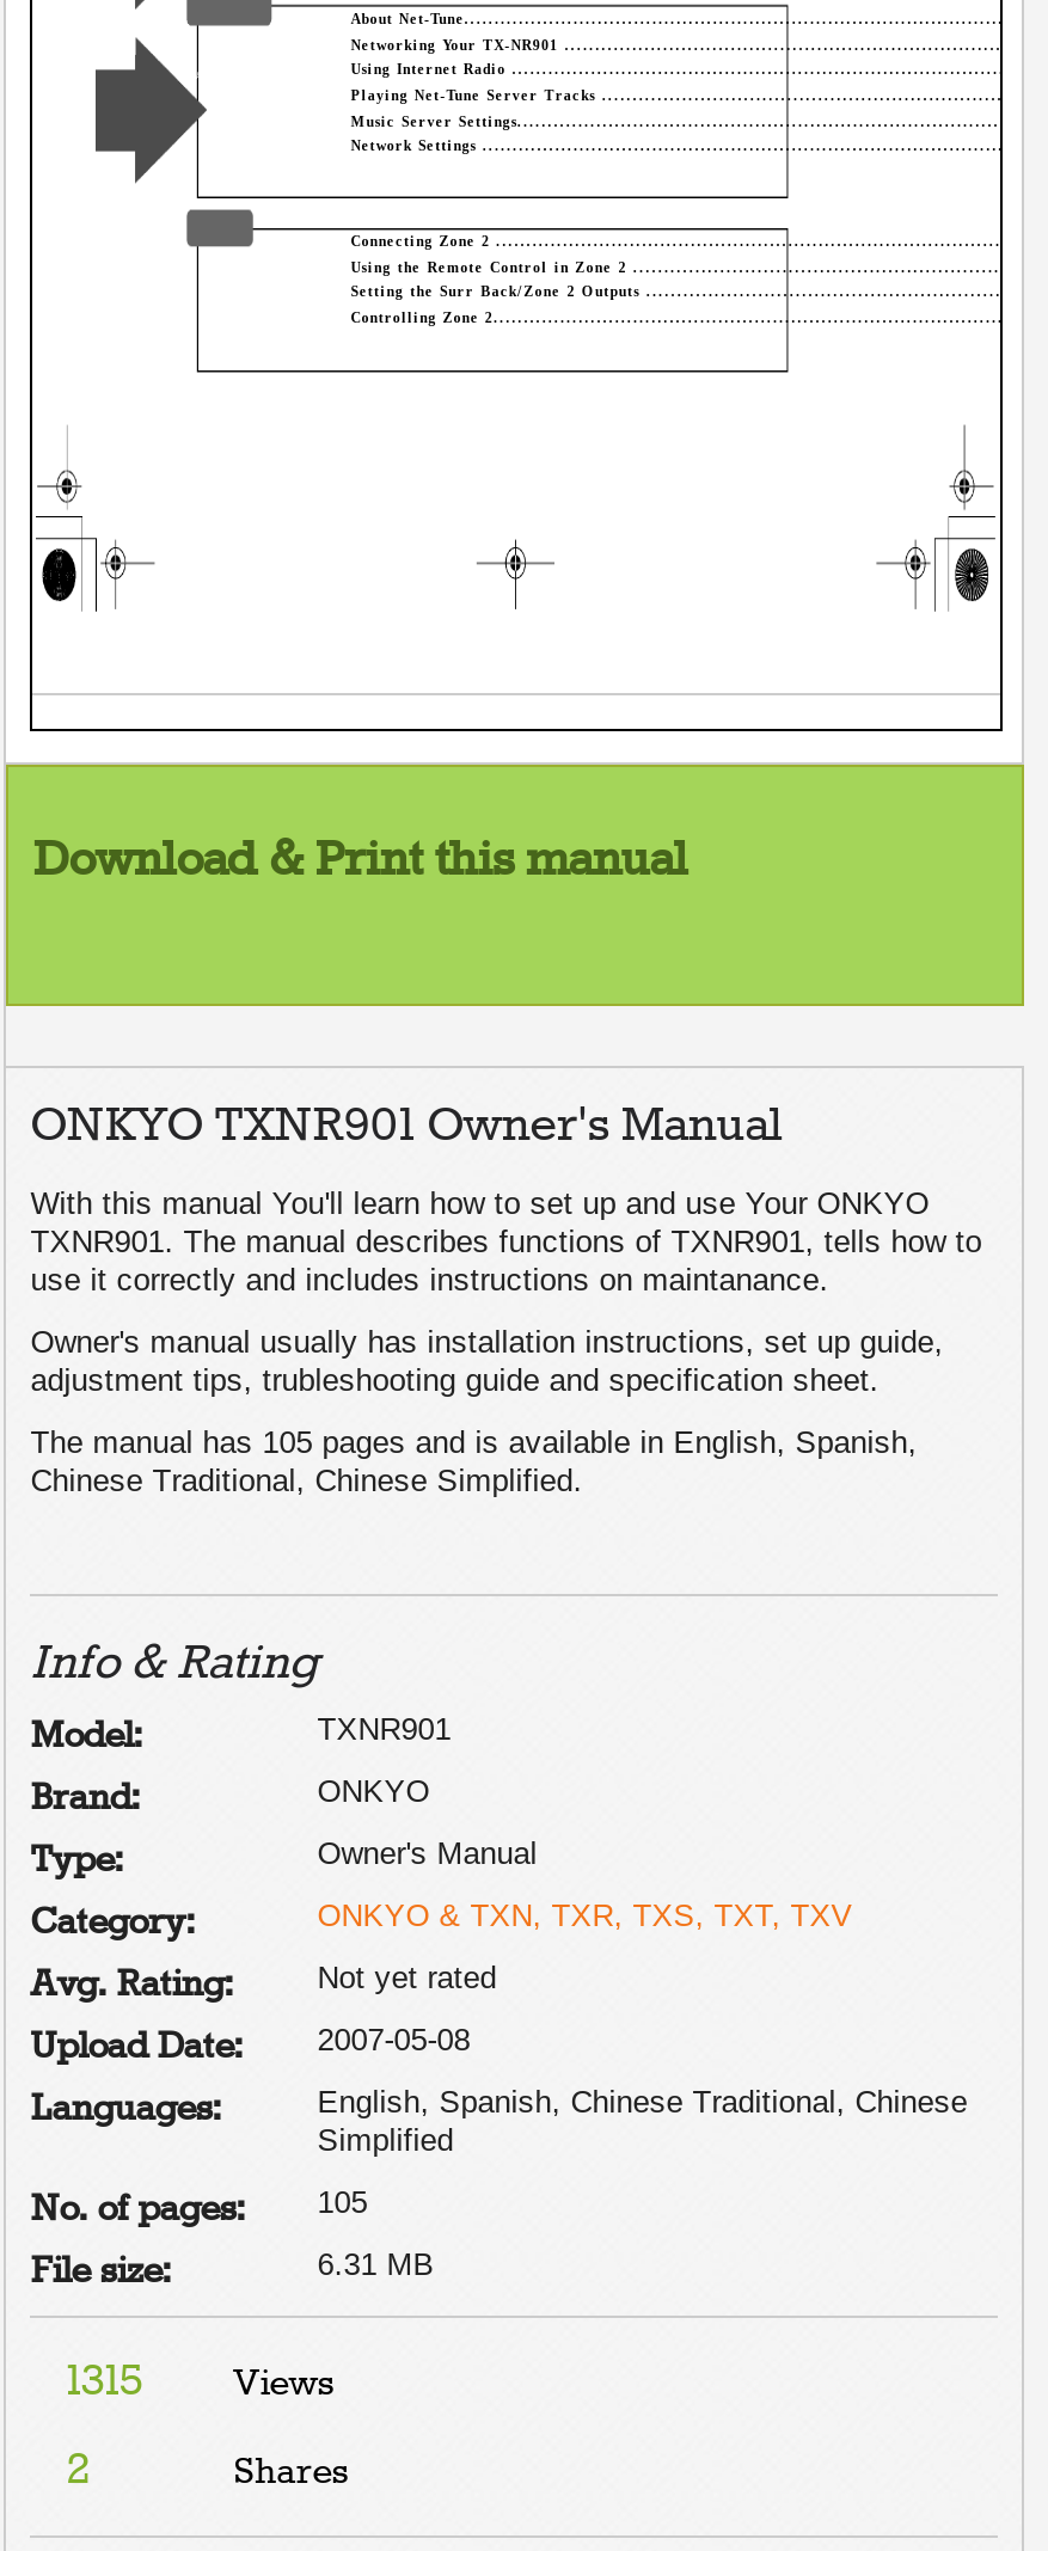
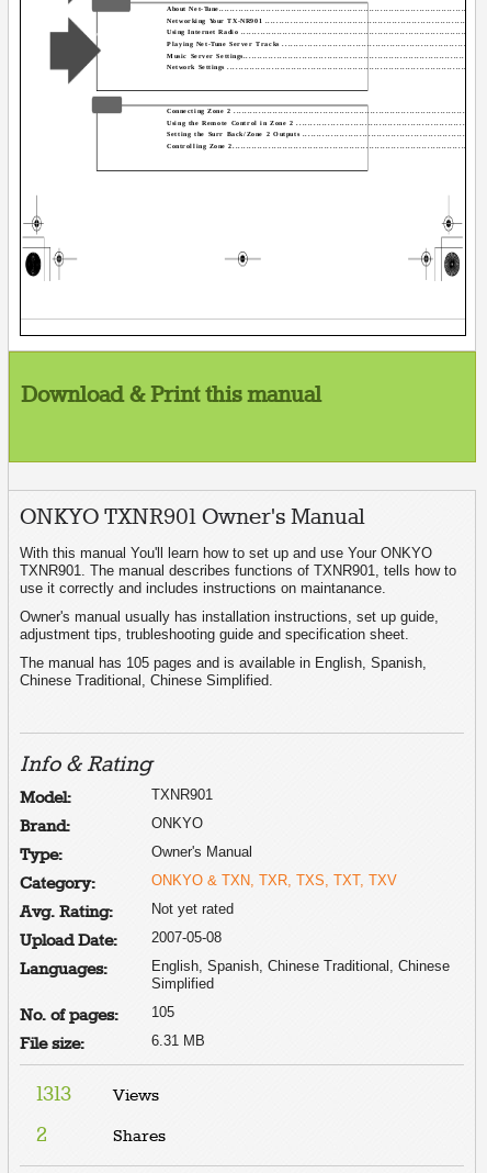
[66,2355,143,2408] 1315 -> [36,1082,72,1107] 1313

